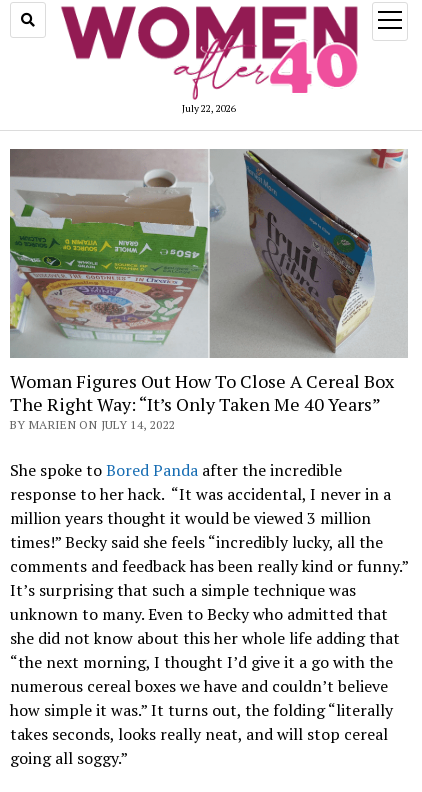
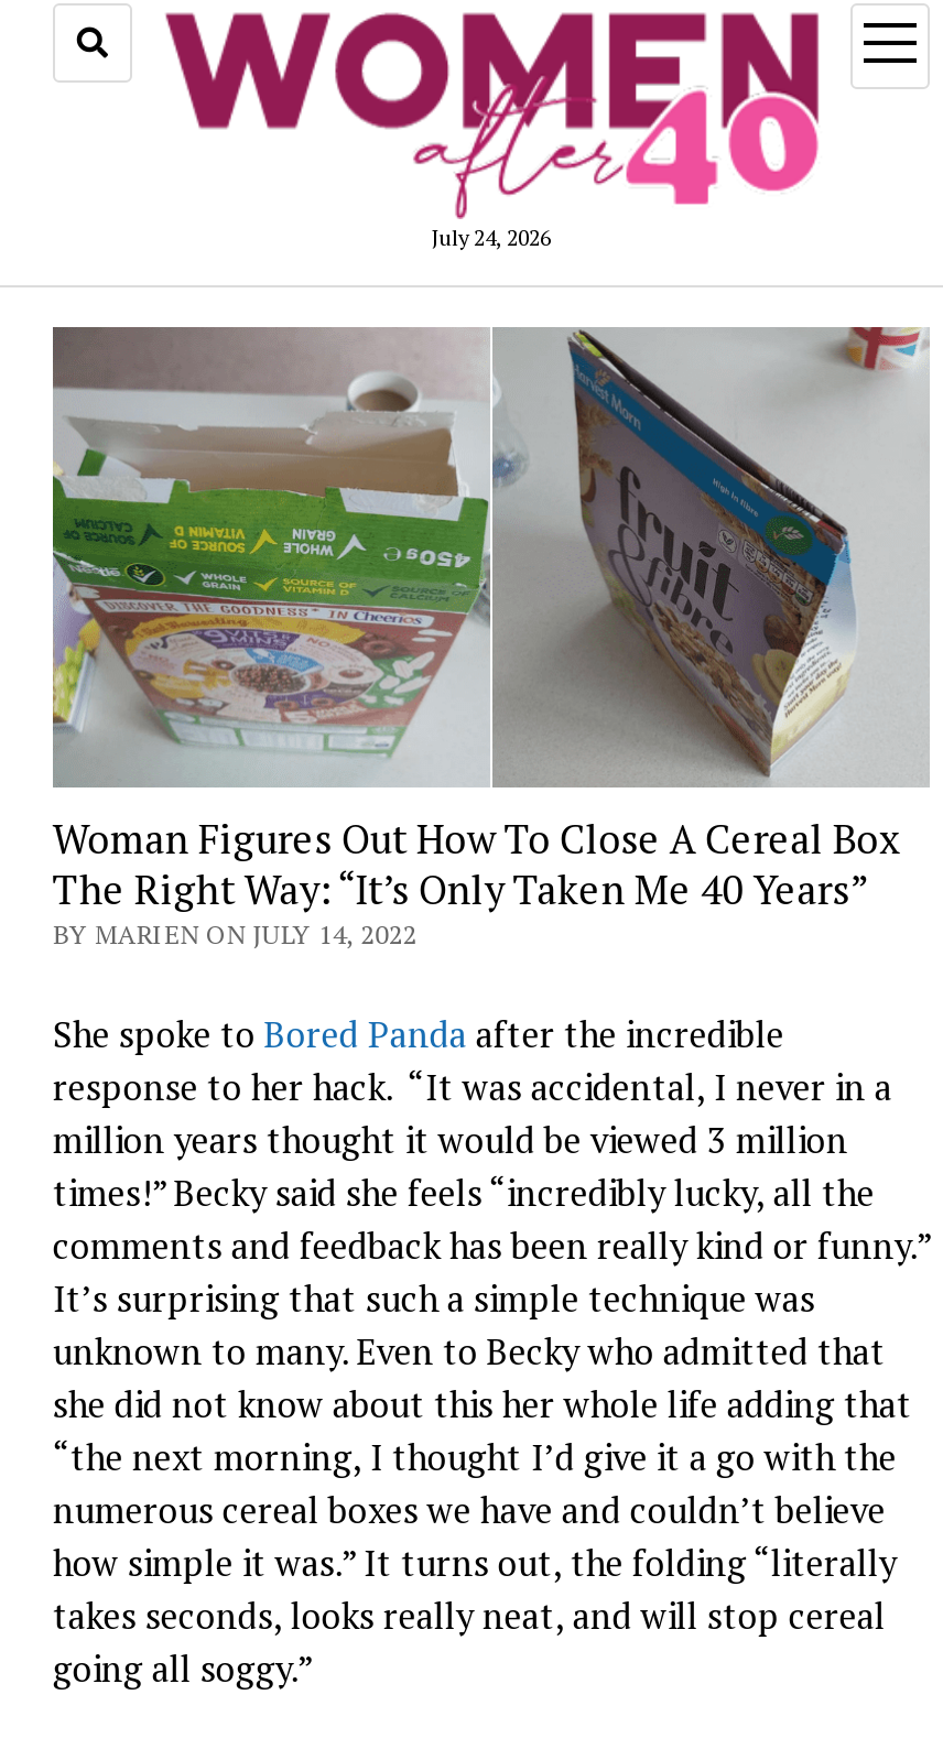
[182,102,236,115] July 22, 2026 -> [432,223,551,251] July 24, 2026

